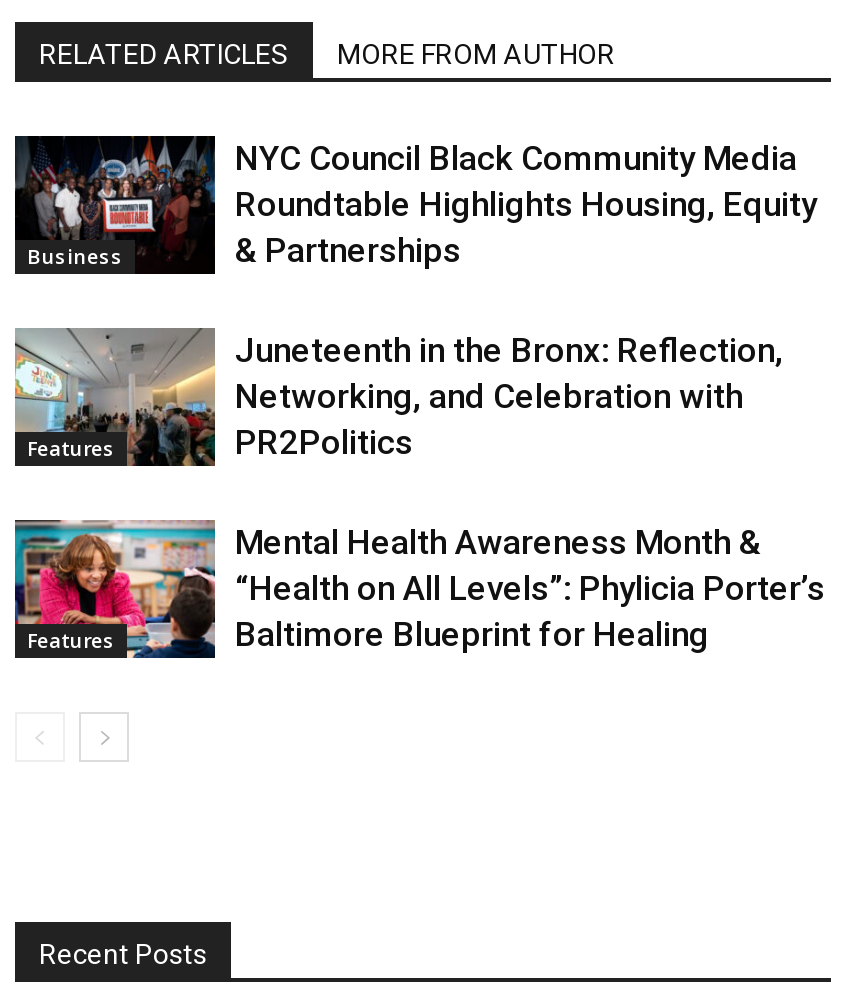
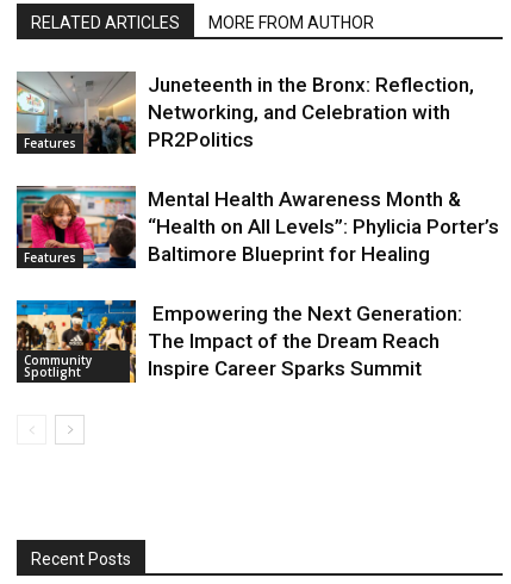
[13,134,207,270] [image] | Business -> none
[235,138,817,270] NYC Council Black Community Media | Roundtable Highlights Housing, Equity | & Partnerships -> none
moved [11,328,825,654] -> [14,72,499,266]: [image] | Features | Juneteenth in the Bronx: Reflection, | ... | “Health on All Levels”: Phylicia Porter’s | Baltimore Blueprint for Healing
none -> [15,299,131,384] [image] | Community | Spotlight
none -> [148,302,462,380] Empowering the Next Generation: | The Impact of the Dream Reach | Inspire Career Sparks Summit

